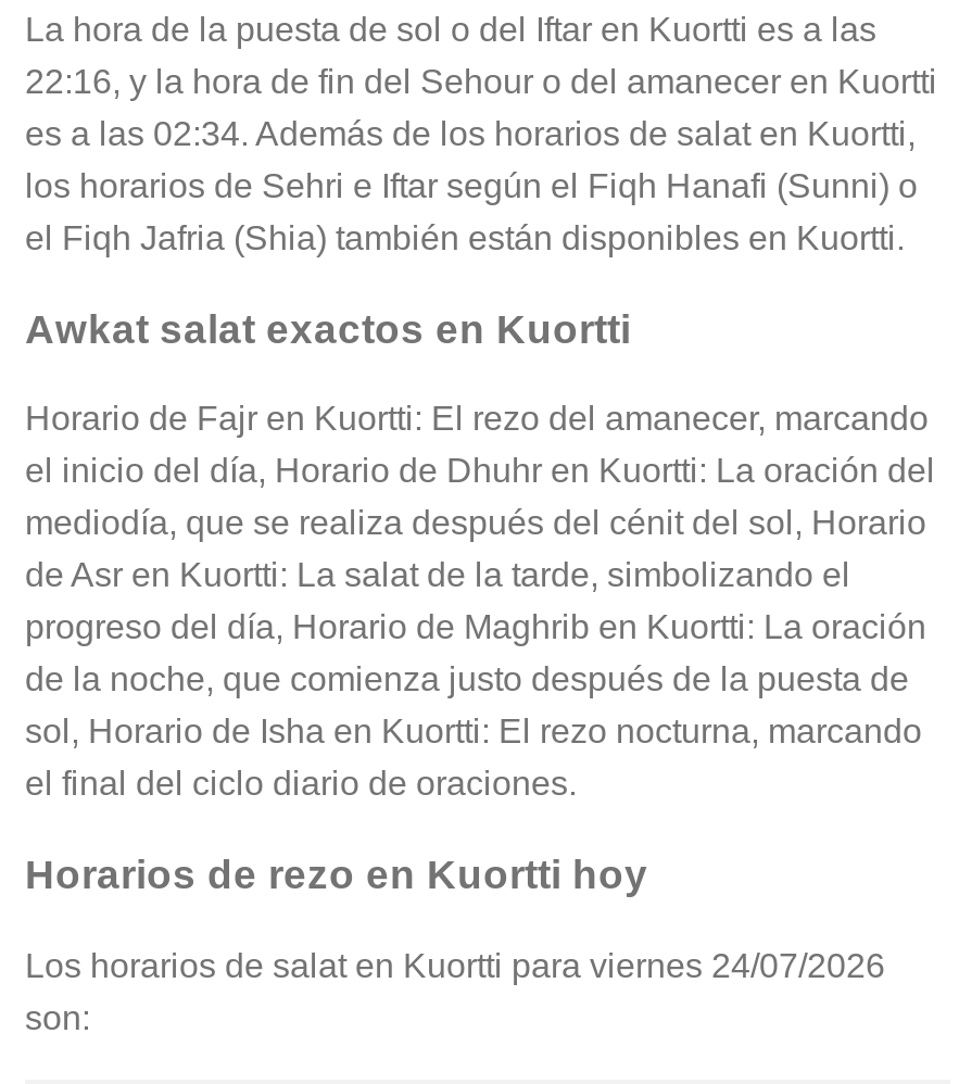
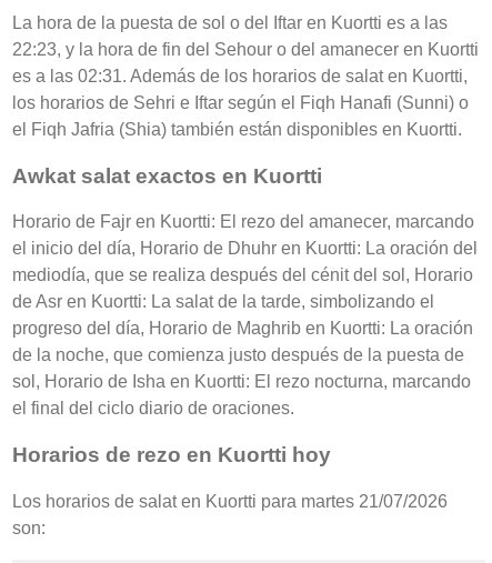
[25,63,937,100] 22:16, y la hora de fin del Sehour o del amanecer en Kuortti -> [12,40,479,59] 22:23, y la hora de fin del Sehour o del amanecer en Kuortti
[25,115,916,152] es a las 02:34. Además de los horarios de salat en Kuortti, -> [12,67,468,85] es a las 02:31. Además de los horarios de salat en Kuortti,
[25,947,885,984] Los horarios de salat en Kuortti para viernes 24/07/2026 -> [12,492,448,511] Los horarios de salat en Kuortti para martes 21/07/2026

